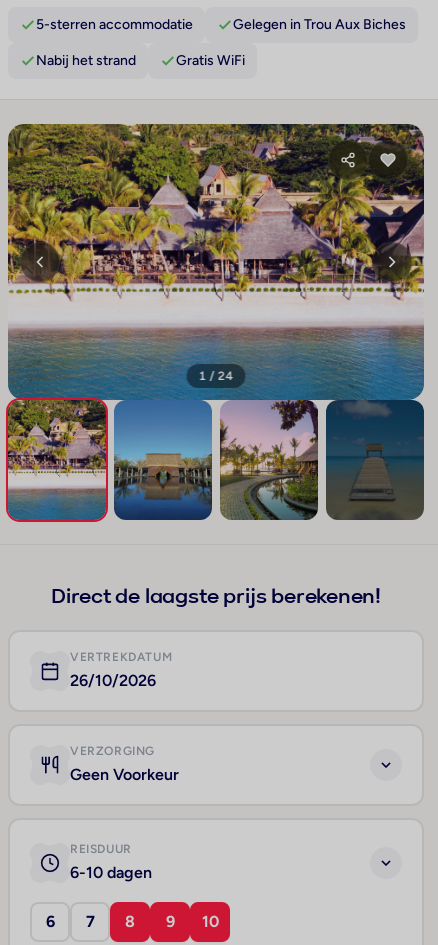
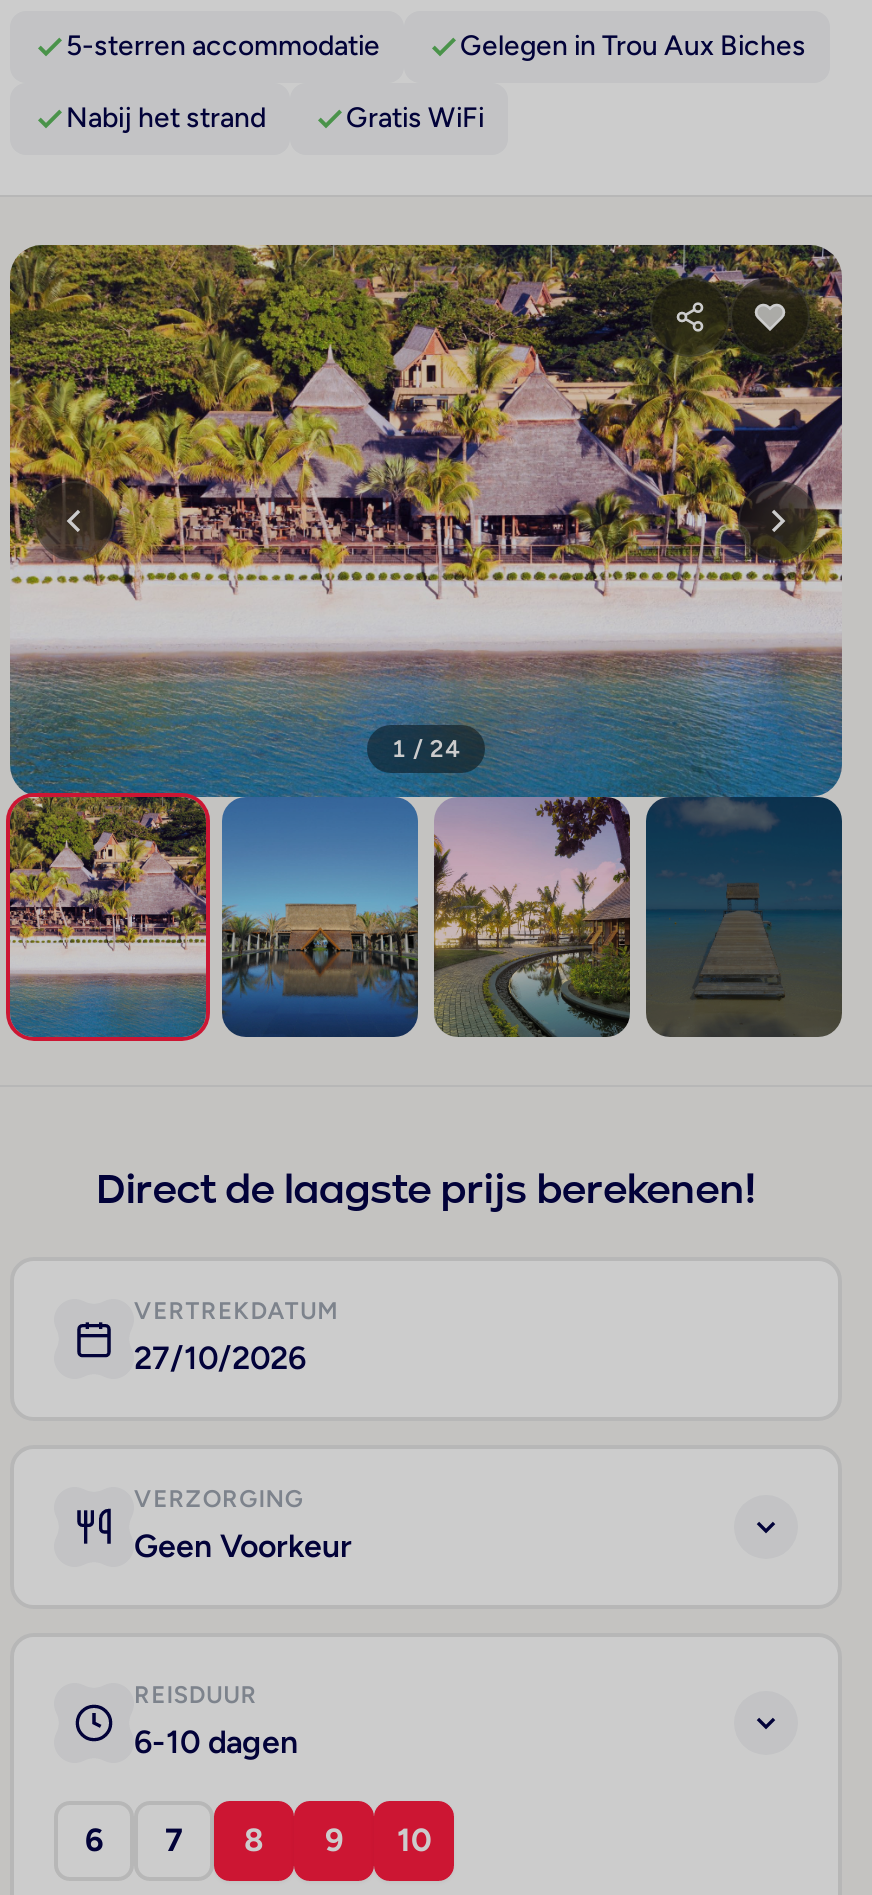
[70,671,156,690] 26/10/2026 -> [134,1339,306,1377] 27/10/2026

